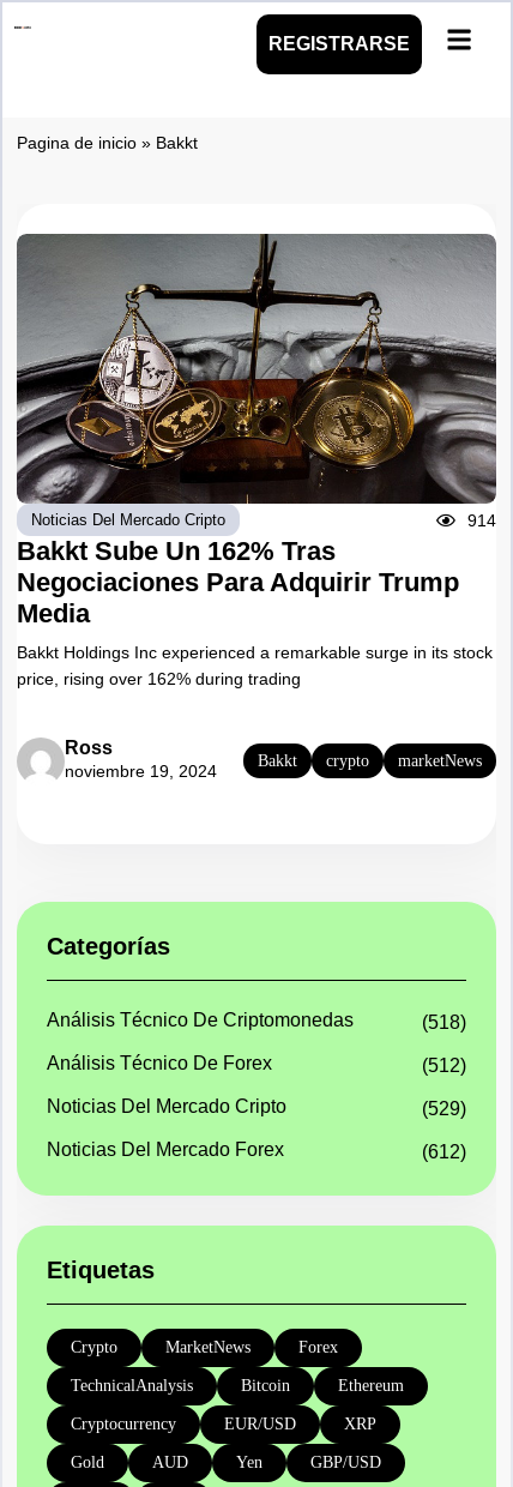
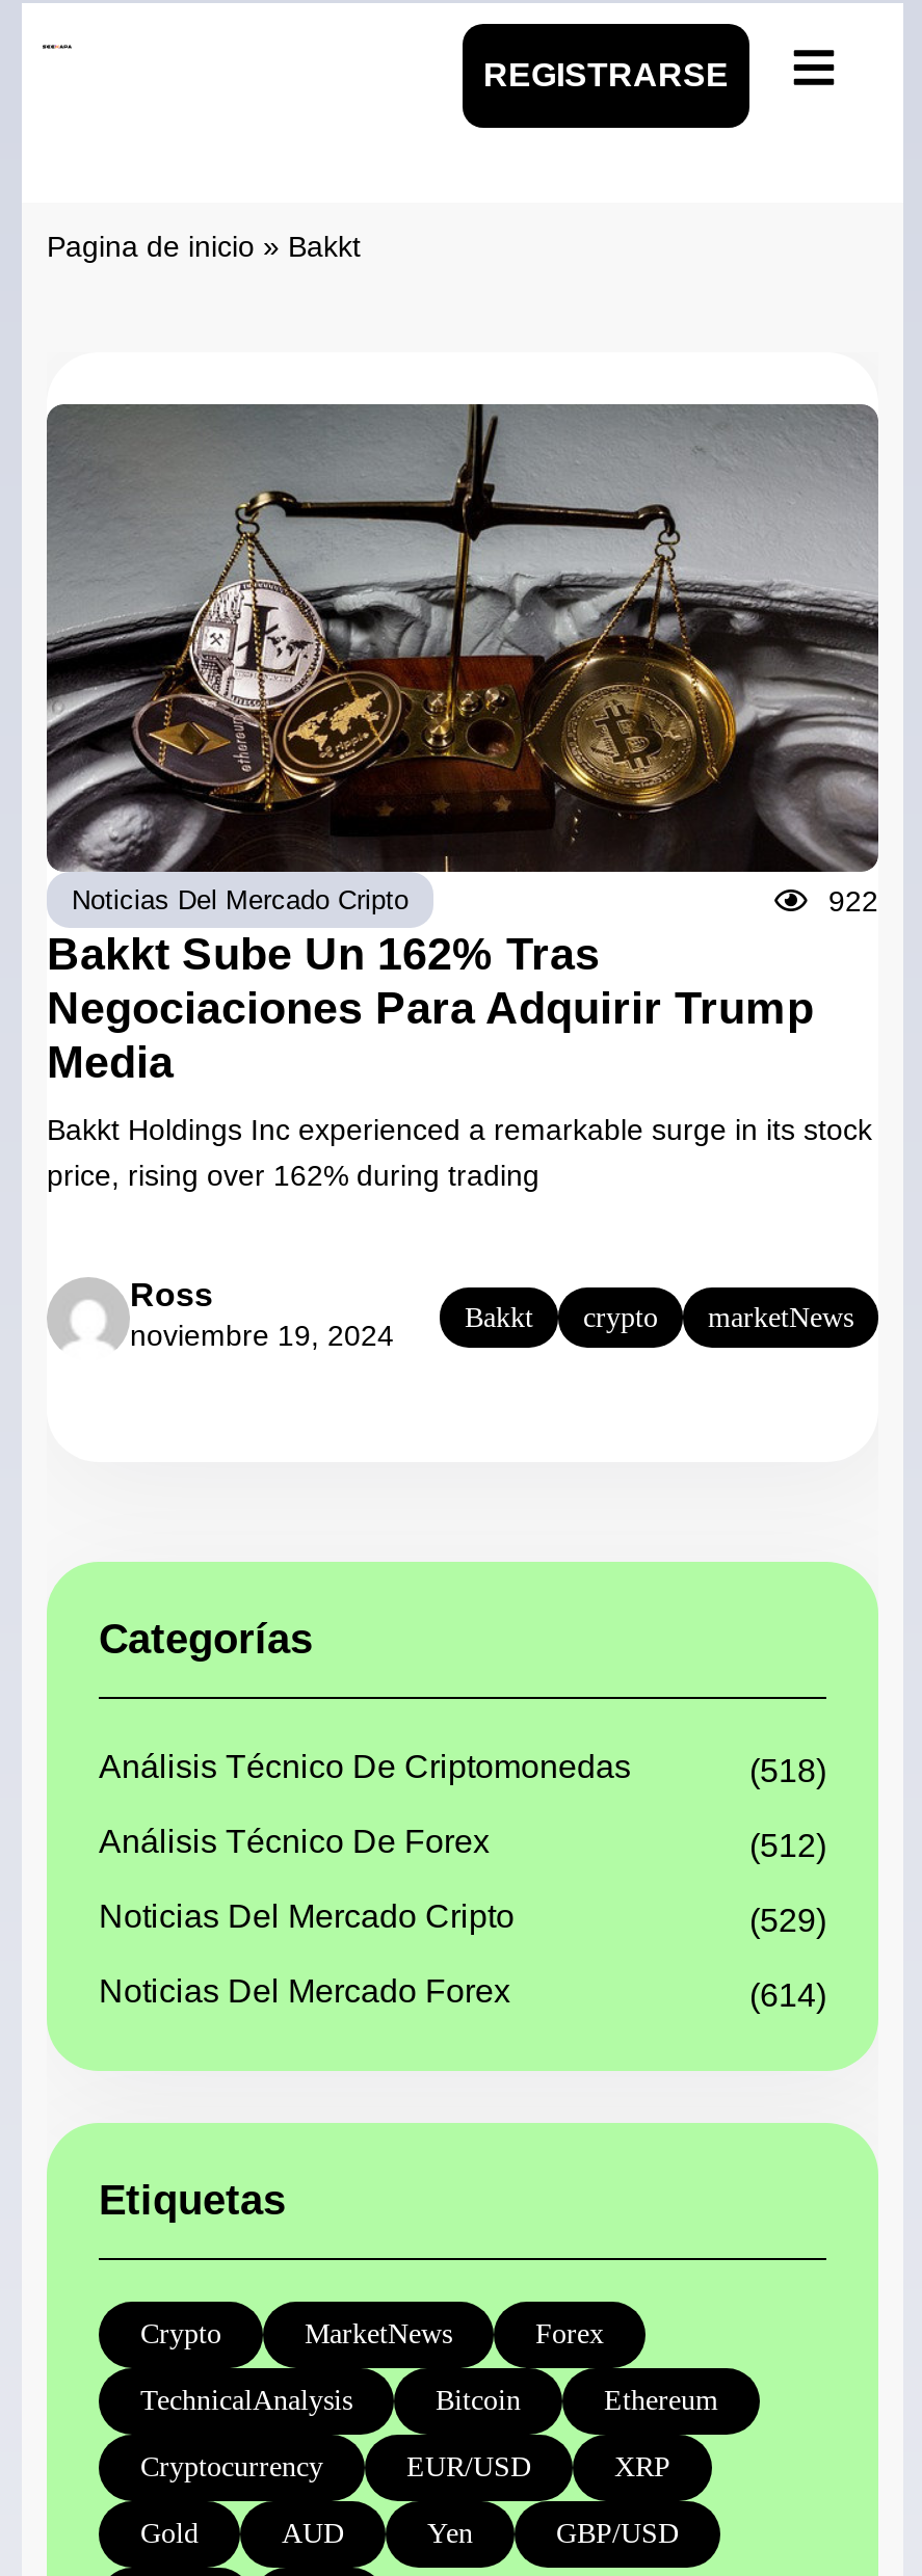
[467,510,496,529] 914 -> [828,883,878,917] 922
[422,1141,466,1162] (612) -> [749,1977,826,2012] (614)

